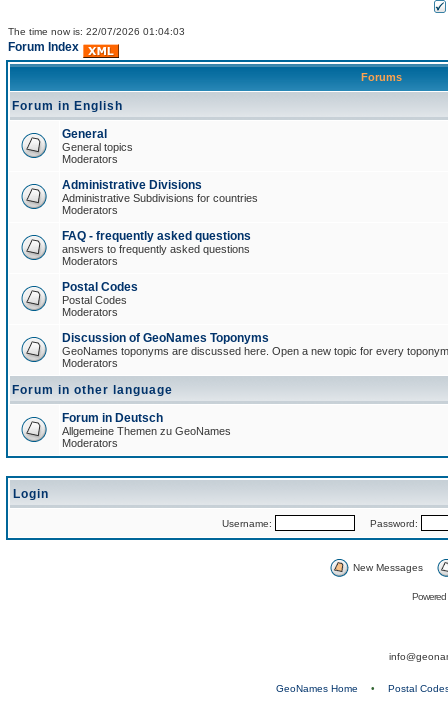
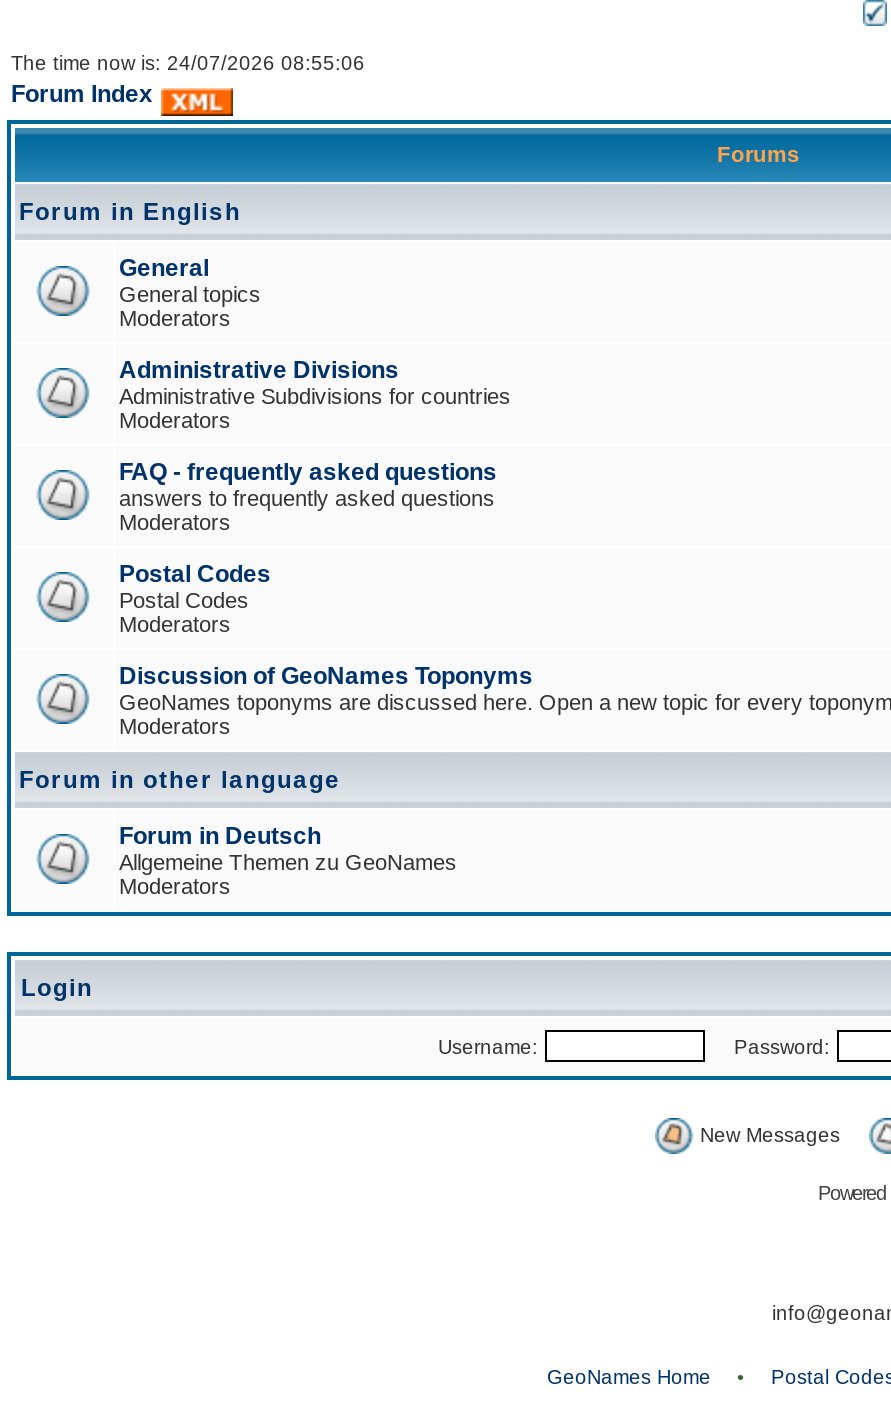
[8,26,185,37] The time now is: 22/07/2026 01:04:03 -> [11,52,365,74] The time now is: 24/07/2026 08:55:06

